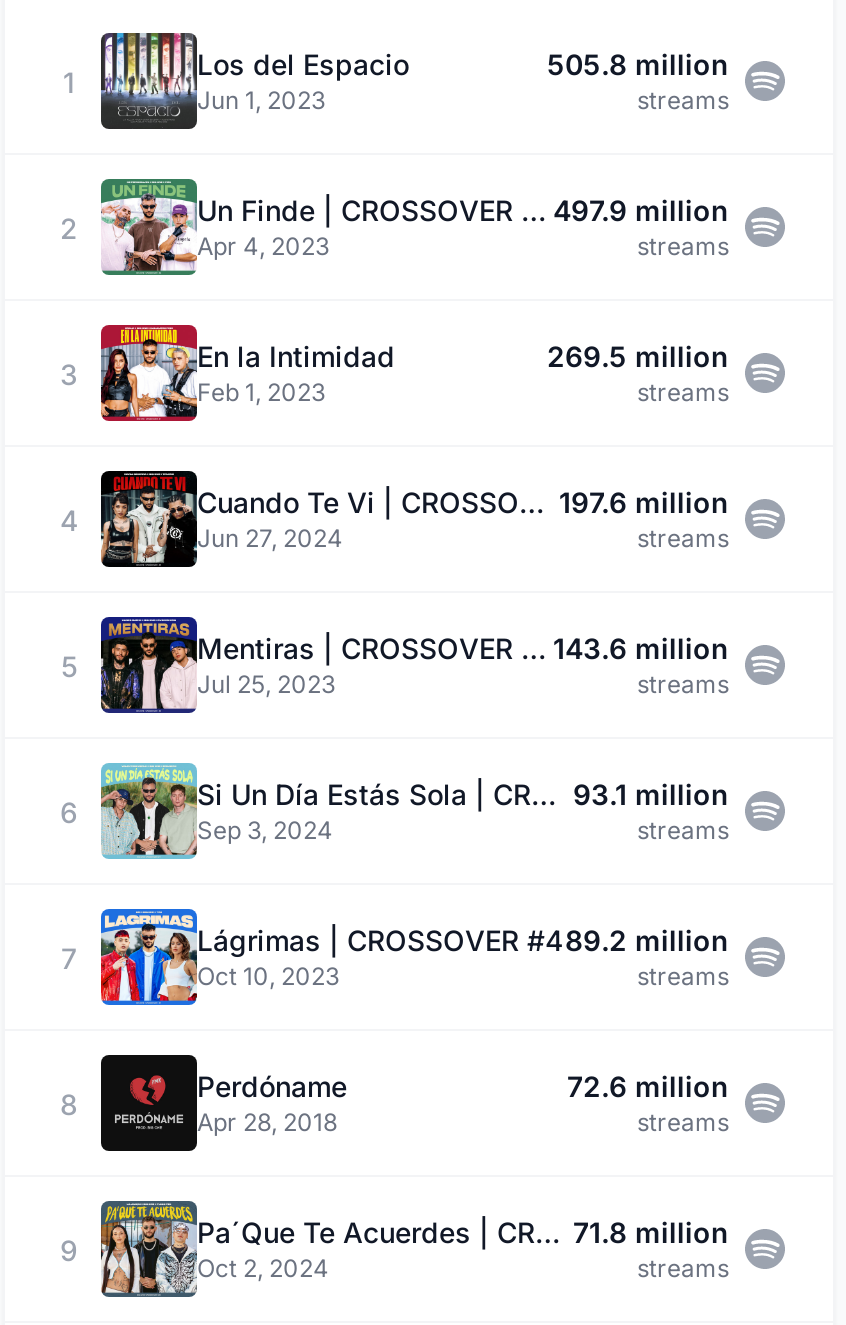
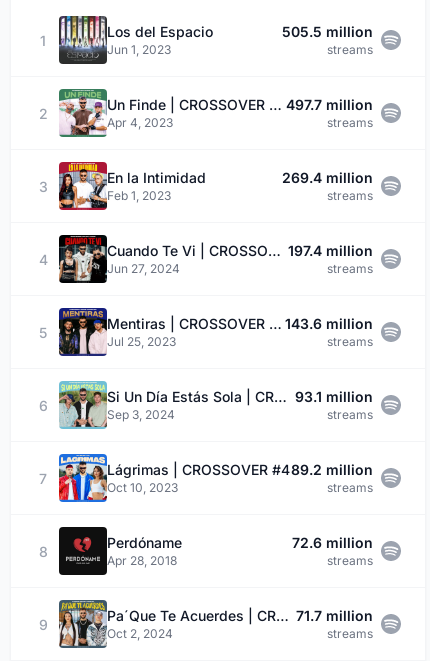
[547,48,729,82] 505.8 million -> [282,22,373,39] 505.5 million
[553,194,729,228] 497.9 million -> [286,95,373,112] 497.7 million
[547,340,729,374] 269.5 million -> [282,168,373,185] 269.4 million
[559,486,729,520] 197.6 million -> [288,241,373,258] 197.4 million
[573,1216,729,1250] 71.8 million -> [296,606,373,623] 71.7 million

